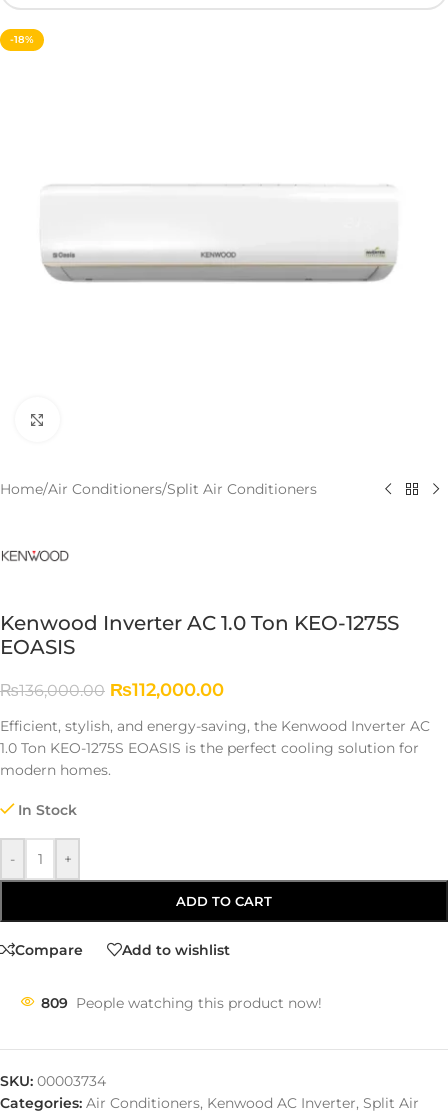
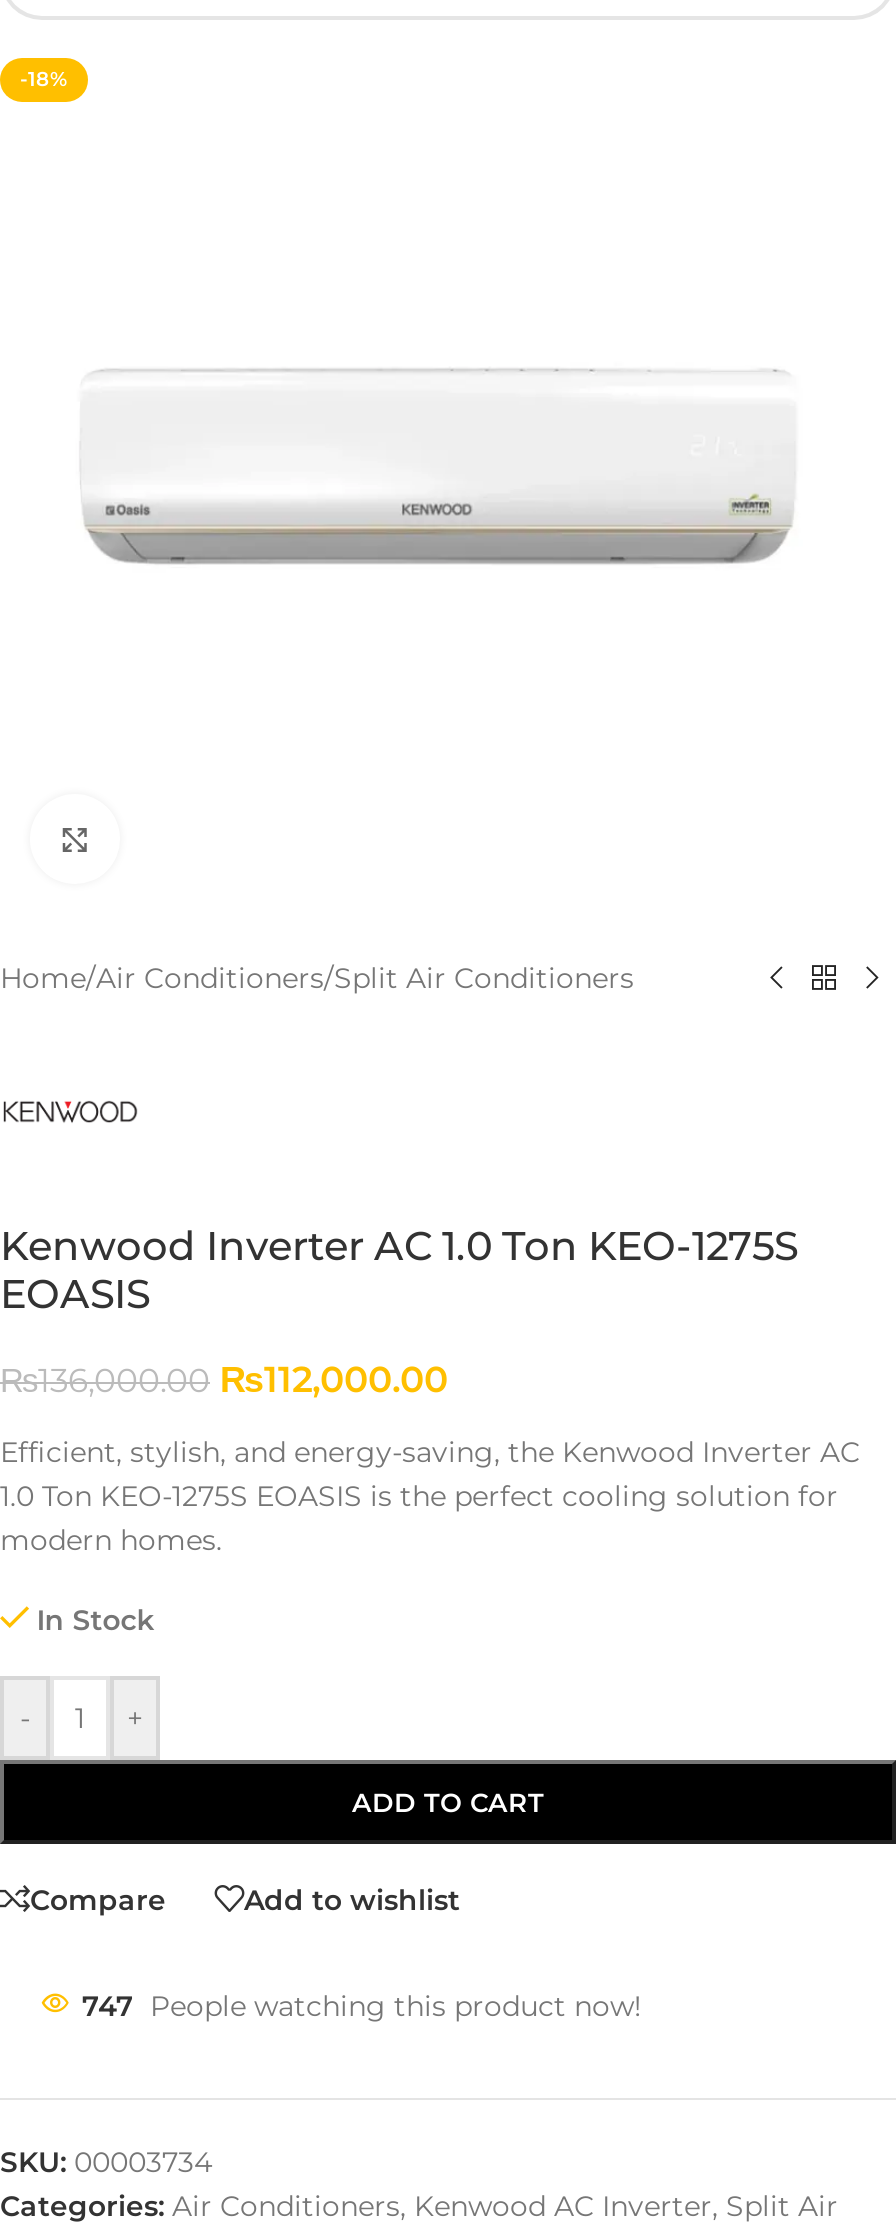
[41,994,322,1012] 809 People watching this product now! -> [82,1988,642,2024] 747 People watching this product now!

